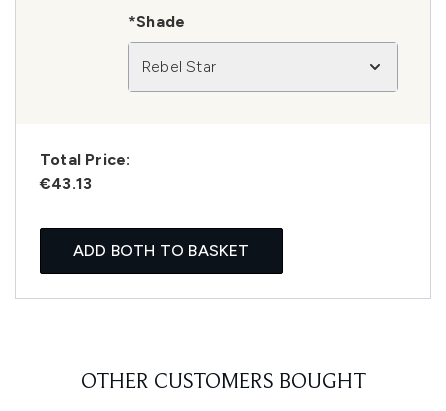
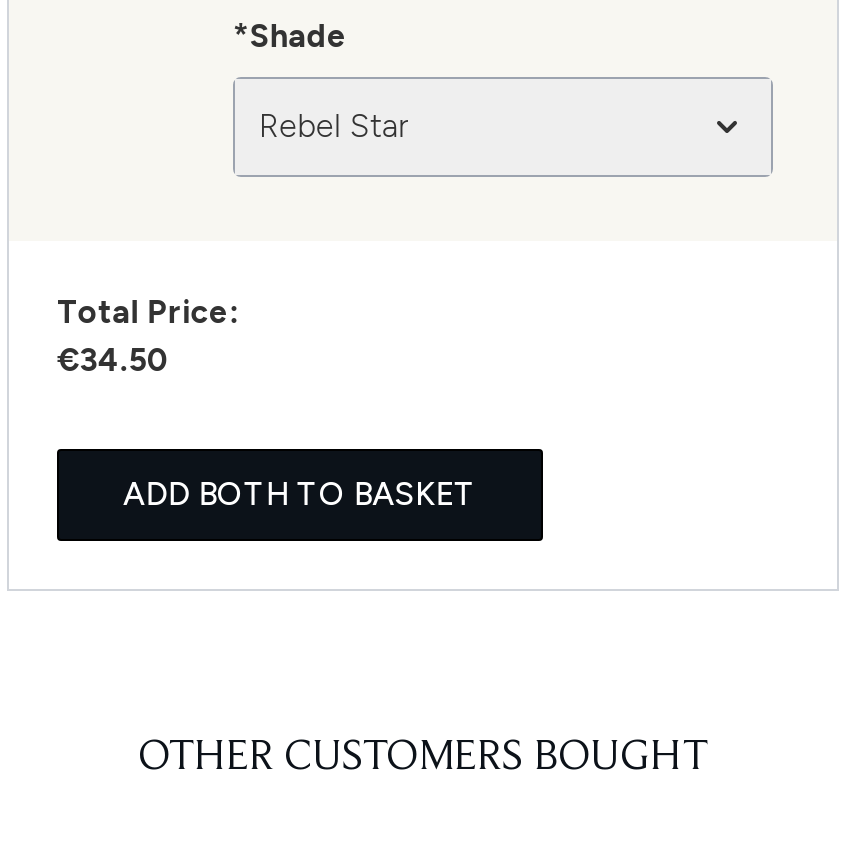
[40,174,92,193] €43.13 -> [57,341,169,379] €34.50

